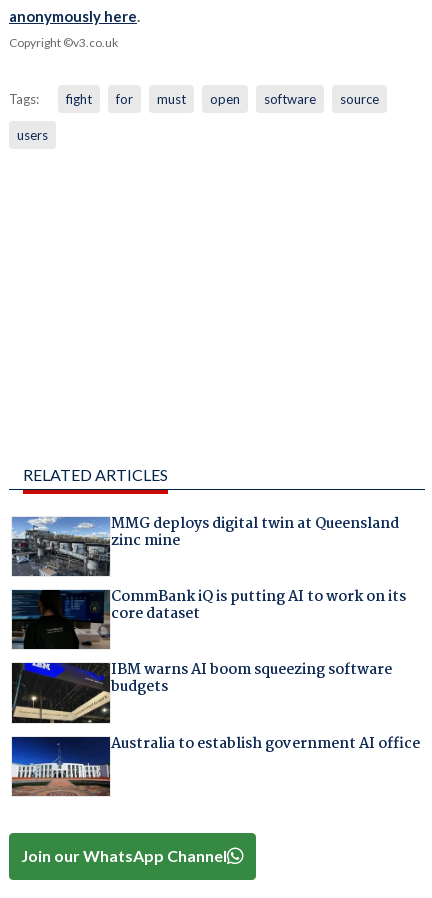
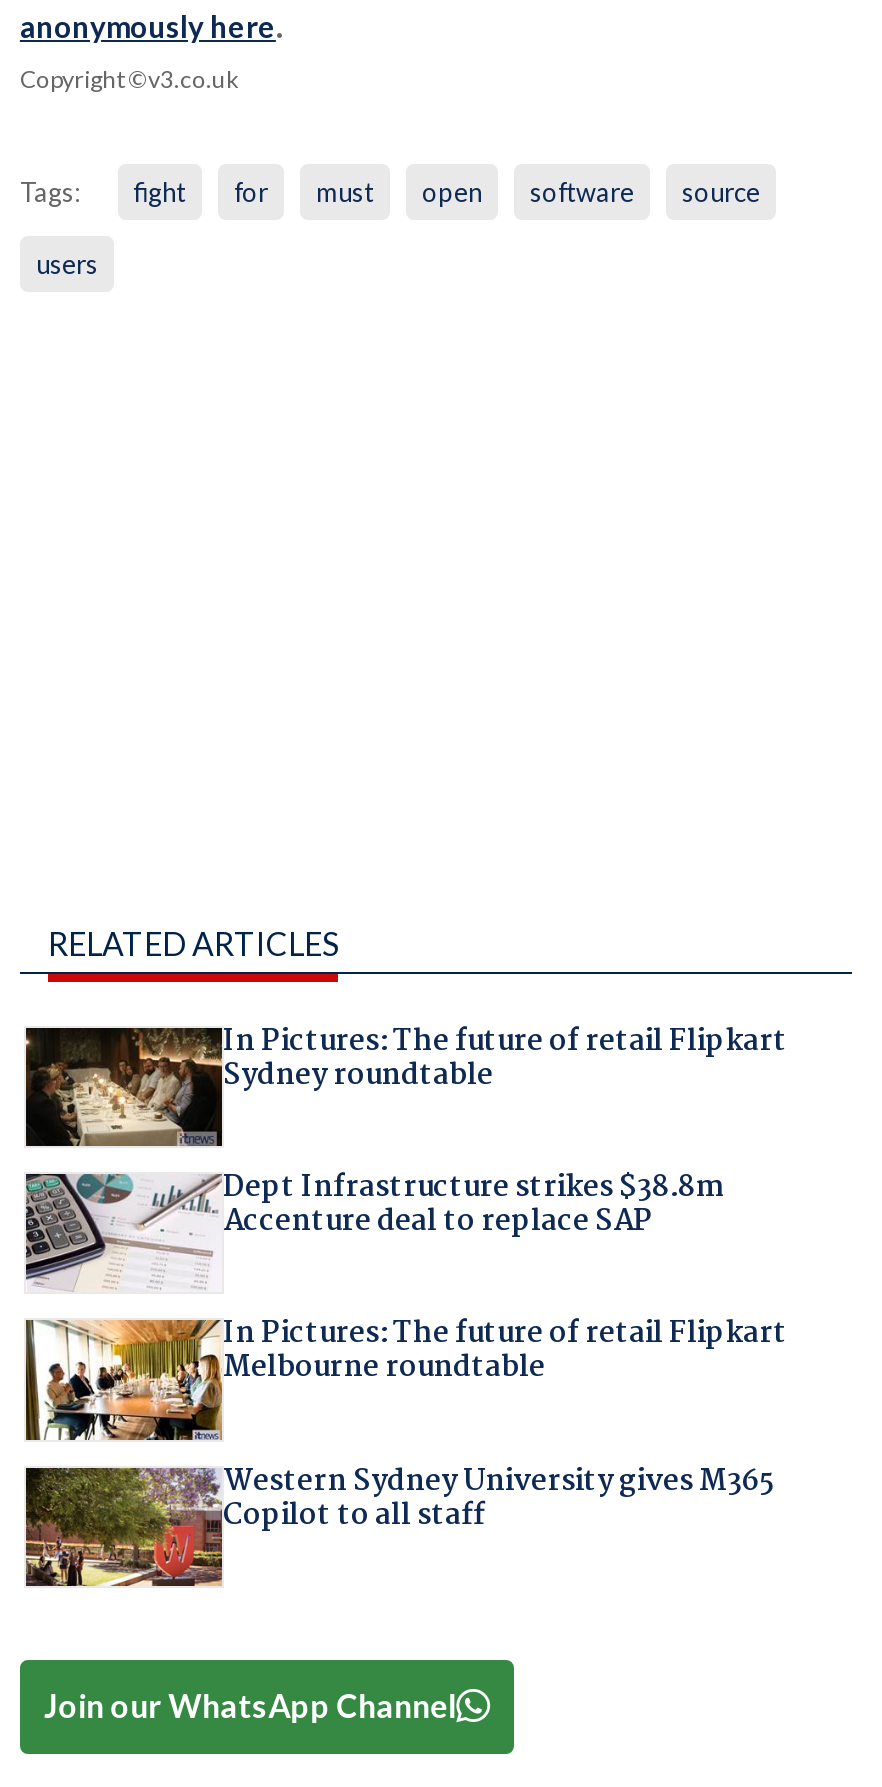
[11,512,398,577] [image] | MMG deploys digital twin at Queensland | zinc mine -> [24,1017,787,1148] [image] | In Pictures: The future of retail Flipkart | Sydney roundtable
[11,585,405,650] [image] | CommBank iQ is putting AI to work on its | core dataset -> [24,1164,723,1292] [image] | Dept Infrastructure strikes $38.8m | Accenture deal to replace SAP
[12,658,391,724] [image] | IBM warns AI boom squeezing software | budgets -> [26,1311,787,1442] [image] | In Pictures: The future of retail Flipkart | Melbourne roundtable
[11,732,419,797] [image] | Australia to establish government AI office -> [24,1458,775,1588] [image] | Western Sydney University gives M365 | Copilot to all staff

